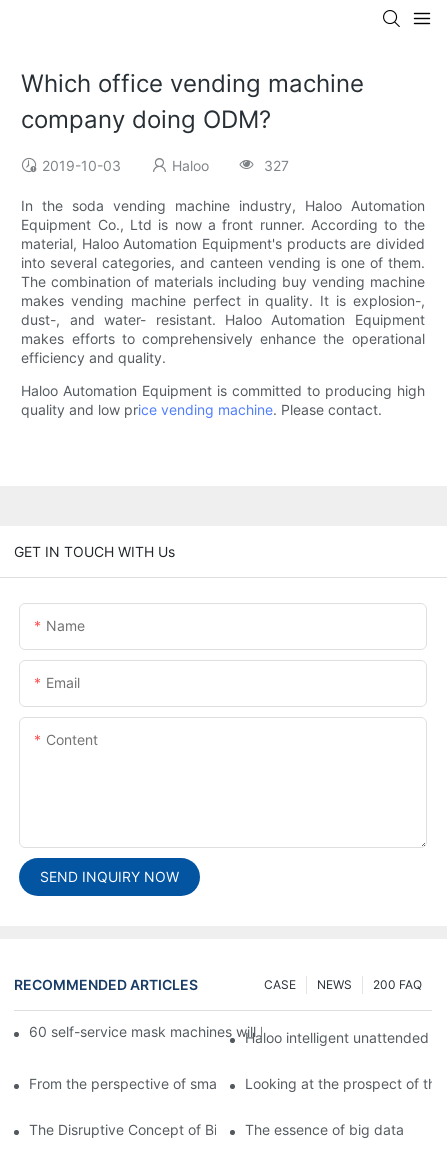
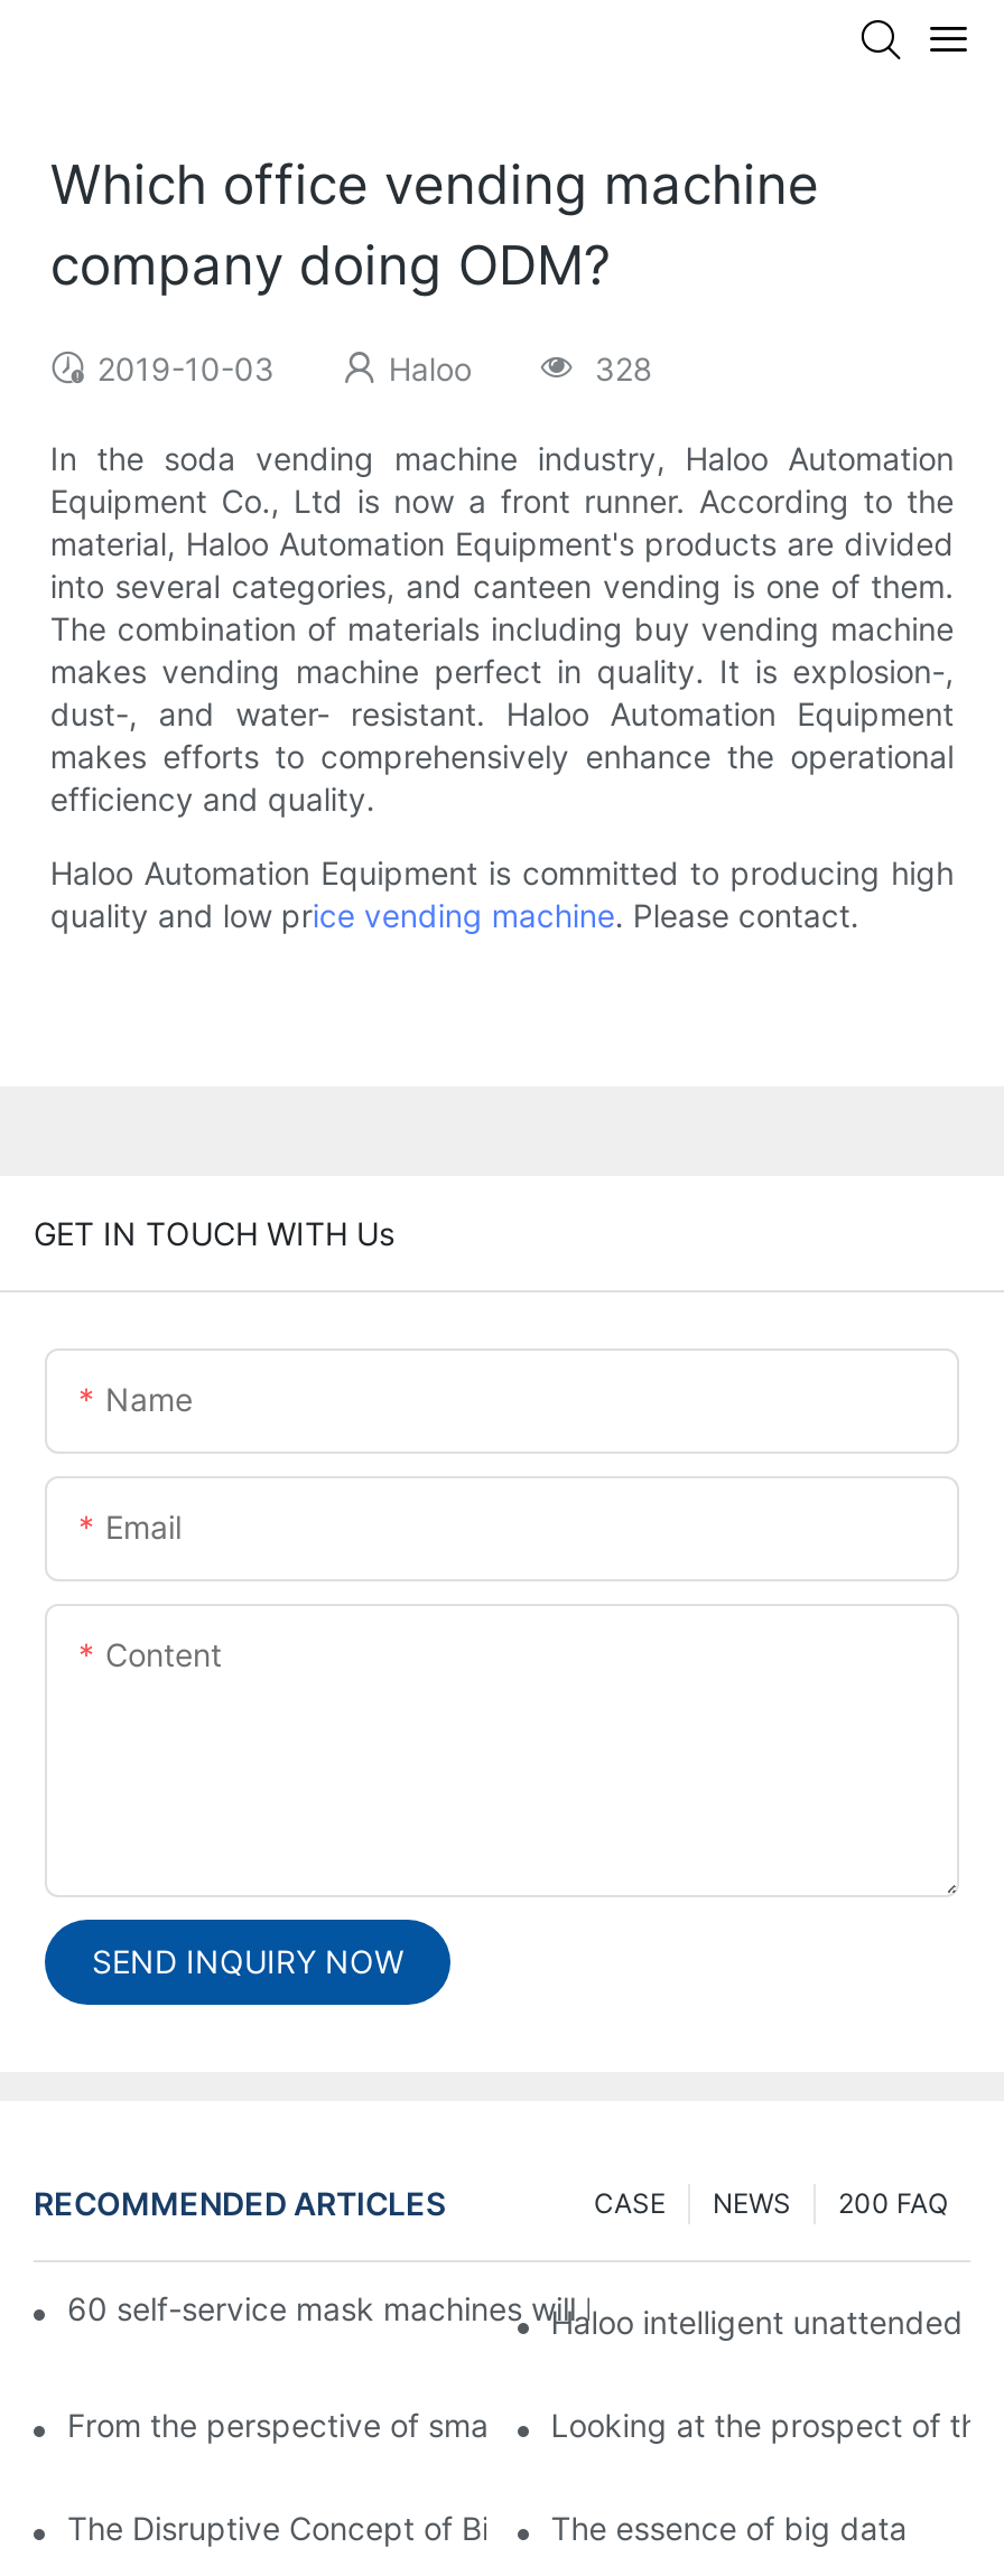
[264,157,289,174] 327 -> [595,350,653,388] 328

